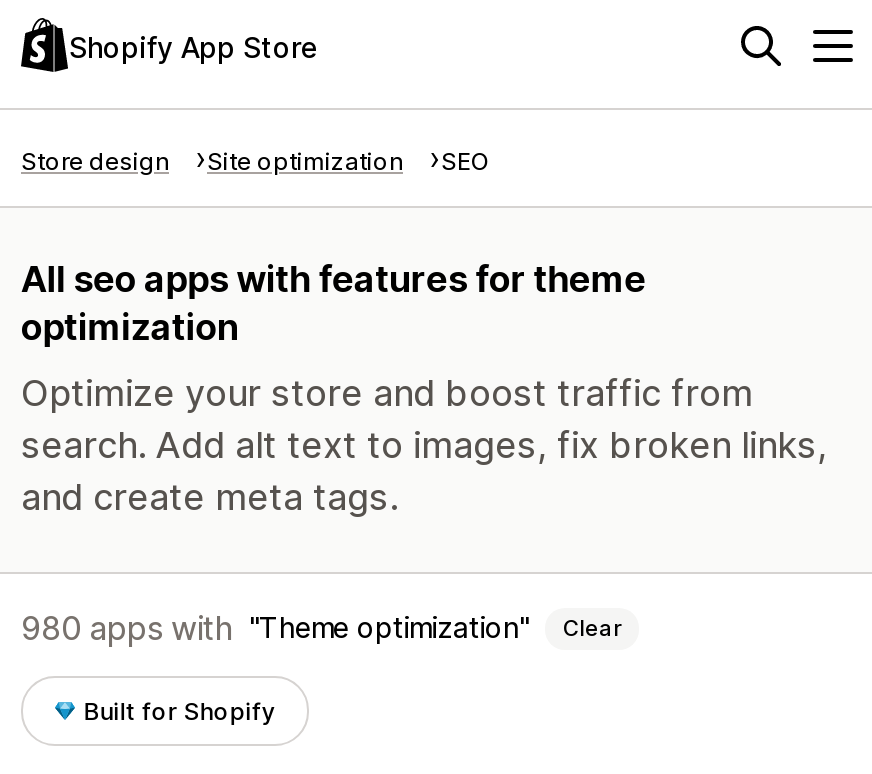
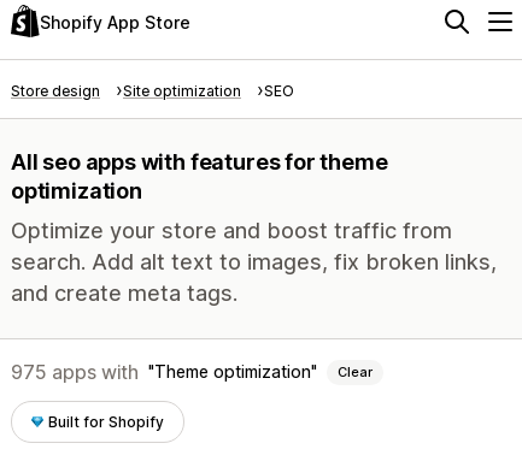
[21,608,621,648] 980 apps with Theme optimization Clear -> [11,360,373,384] 975 apps with Theme optimization Clear

